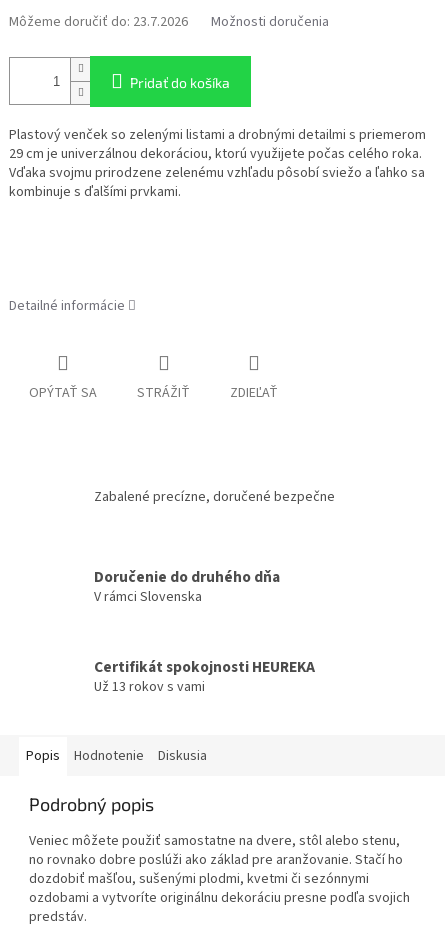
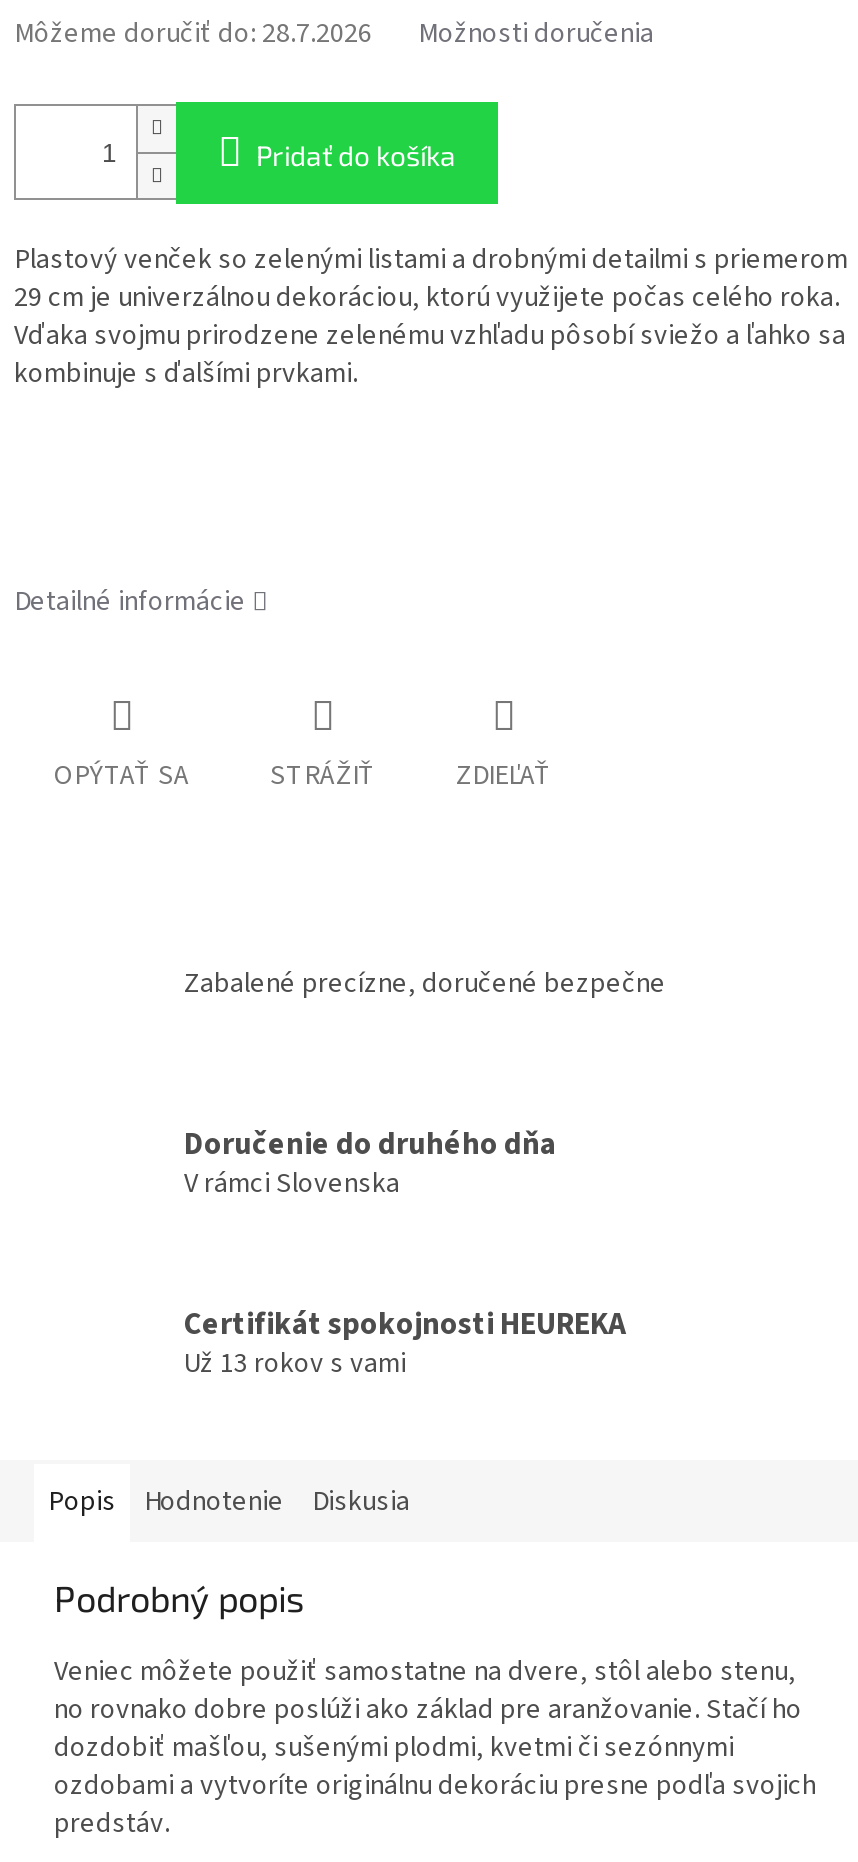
[9,12,188,32] Môžeme doručiť do: 23.7.2026 -> [14,14,372,54] Môžeme doručiť do: 28.7.2026

